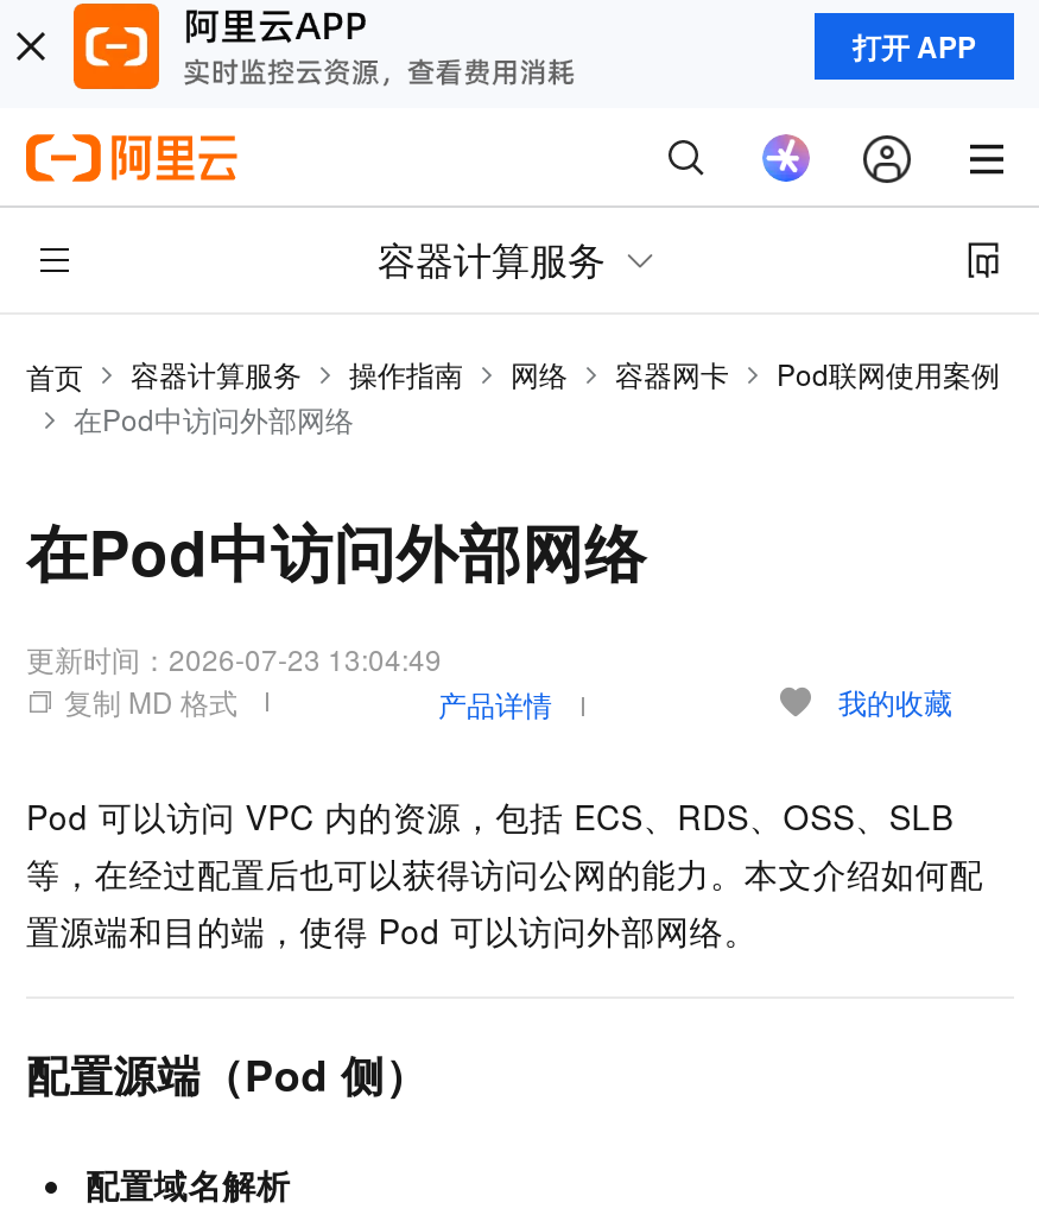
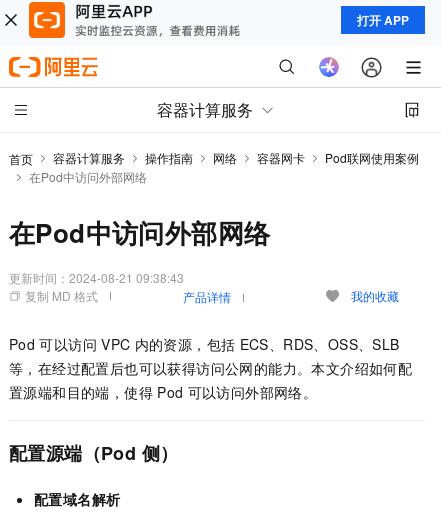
[26,638,442,678] 更新时间：2026-07-23 13:04:49 -> [9,269,184,286] 更新时间：2024-08-21 09:38:43

